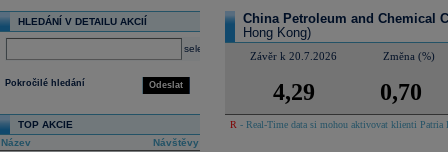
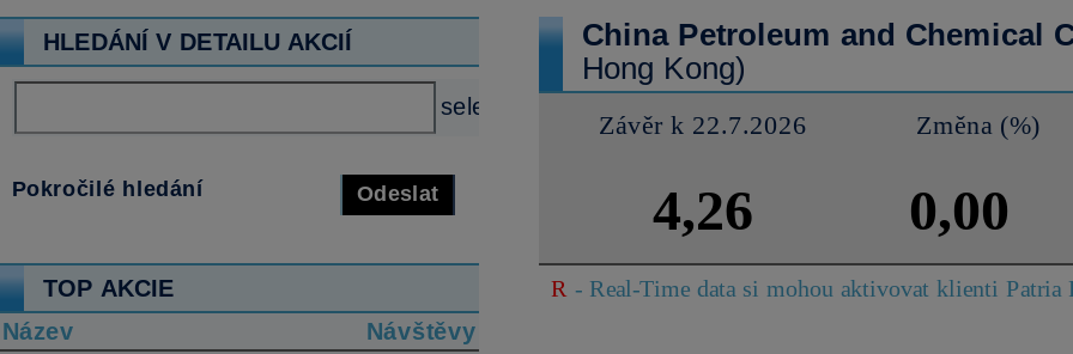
[250,50,337,62] Závěr k 20.7.2026 -> [599,110,807,139] Závěr k 22.7.2026
[272,79,314,105] 4,29 -> [653,179,753,242] 4,26
[379,79,421,105] 0,70 -> [909,179,1010,242] 0,00

